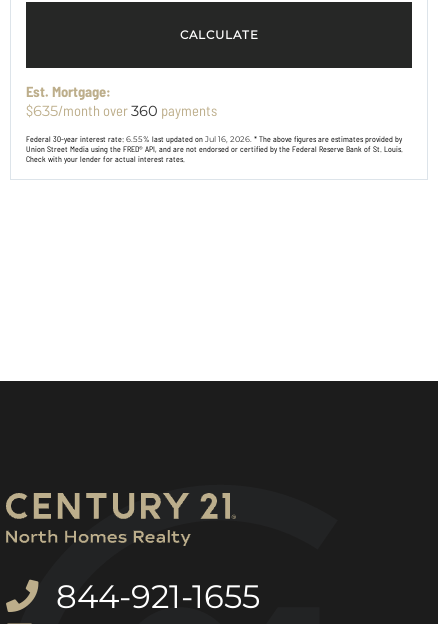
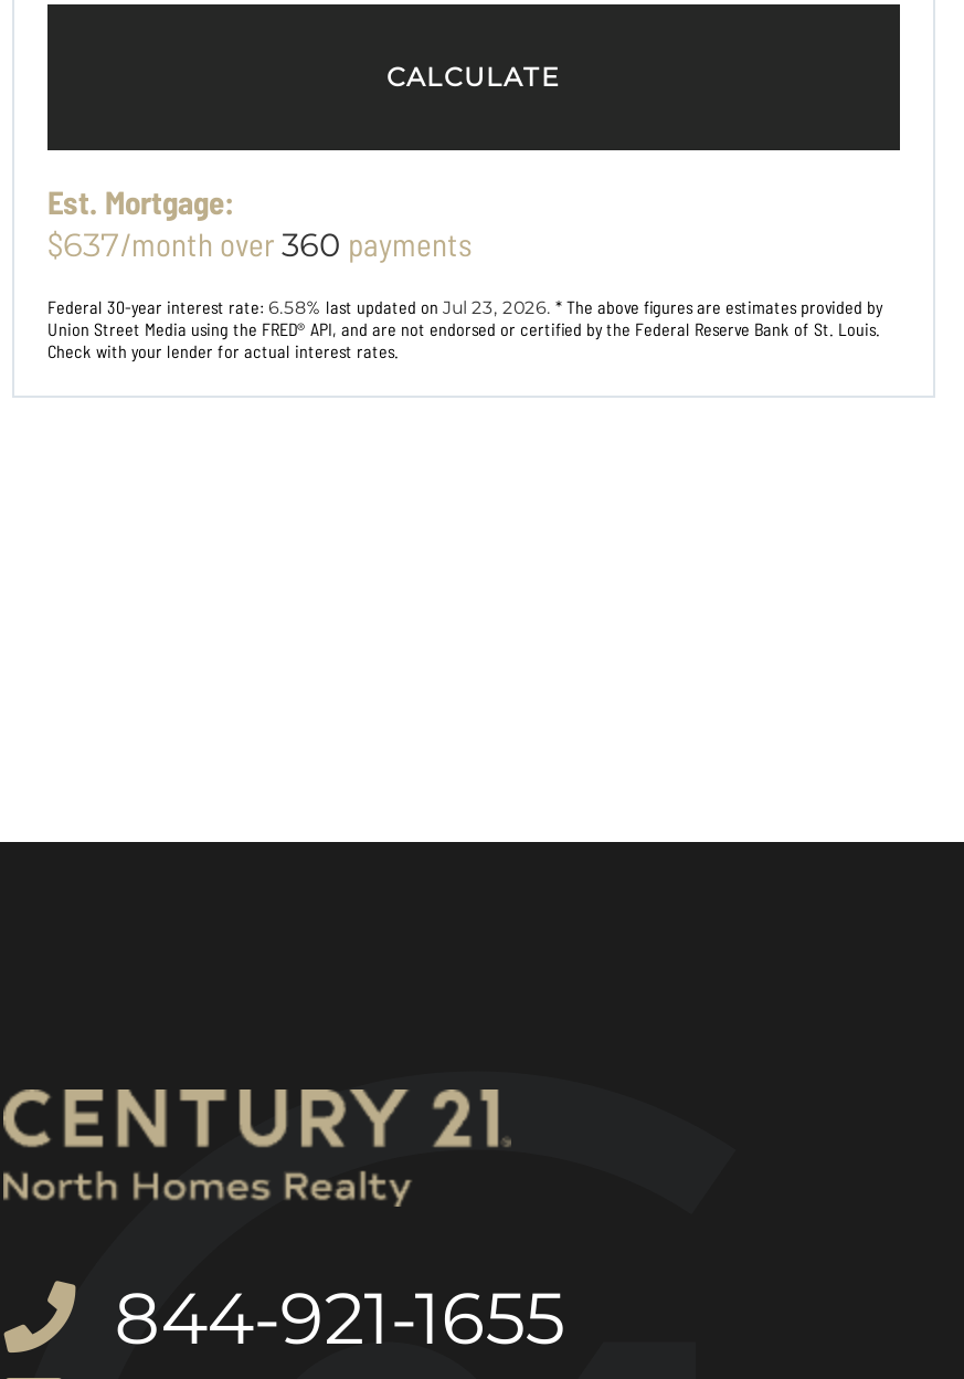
[26,101,217,120] $635/month over 360 payments -> [47,224,472,266] $637/month over 360 payments
[26,134,402,144] Federal 30-year interest rate: 6.55% last updated on Jul 16, 2026. * The above figures are estimates provided by -> [47,297,882,319] Federal 30-year interest rate: 6.58% last updated on Jul 23, 2026. * The above figures are estimates provided by

